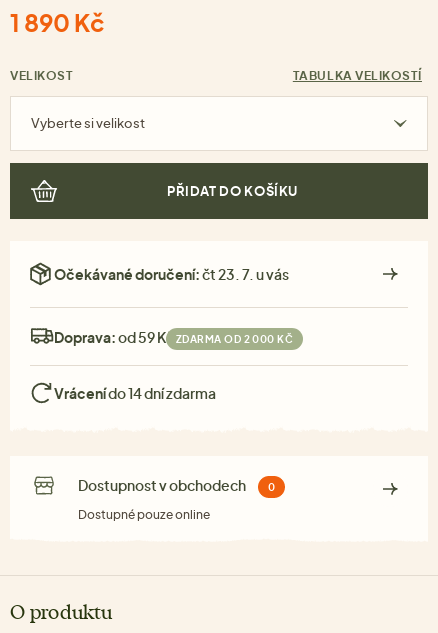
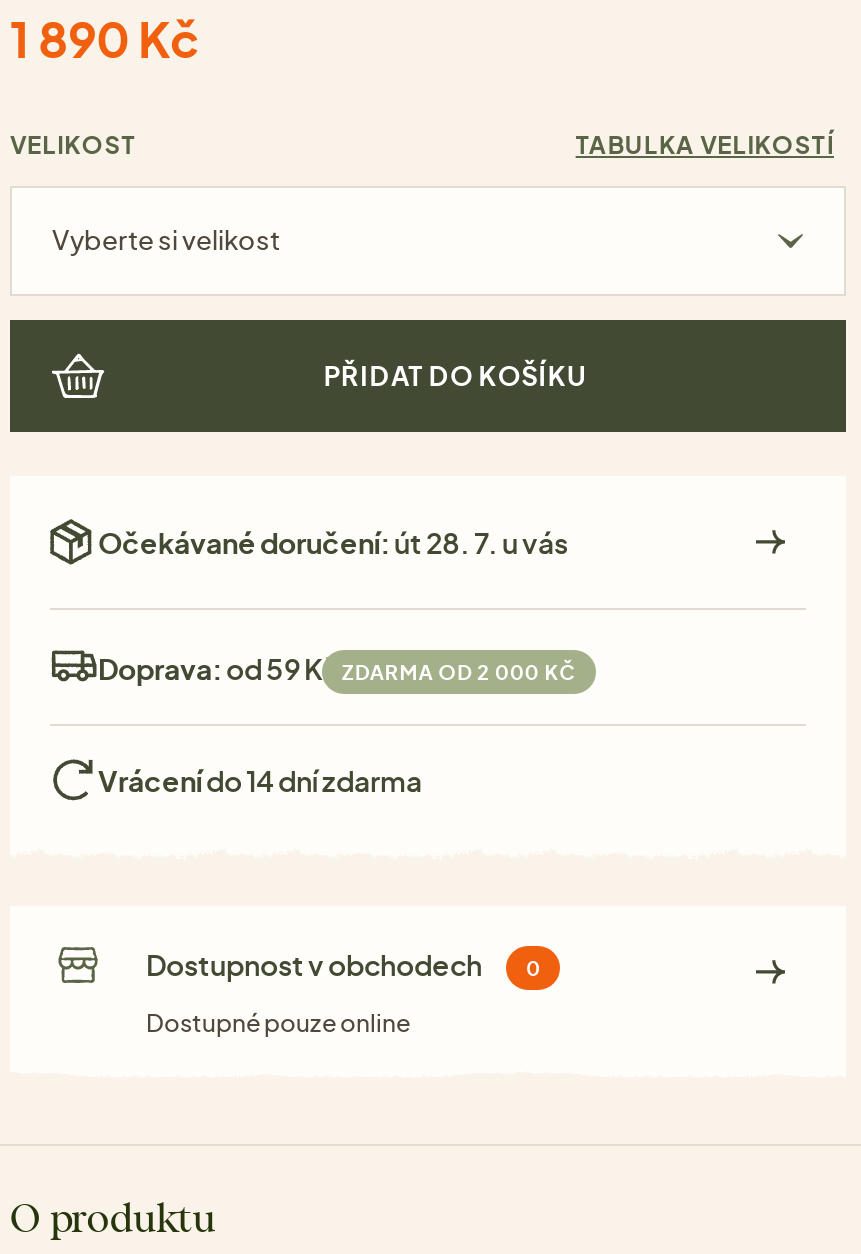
[54,265,289,283] Očekávané doručení: čt 23. 7. u vás -> [98,525,568,561] Očekávané doručení: út 28. 7. u vás

